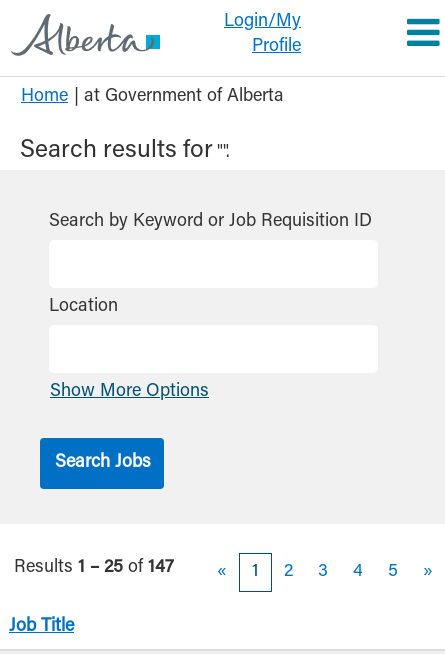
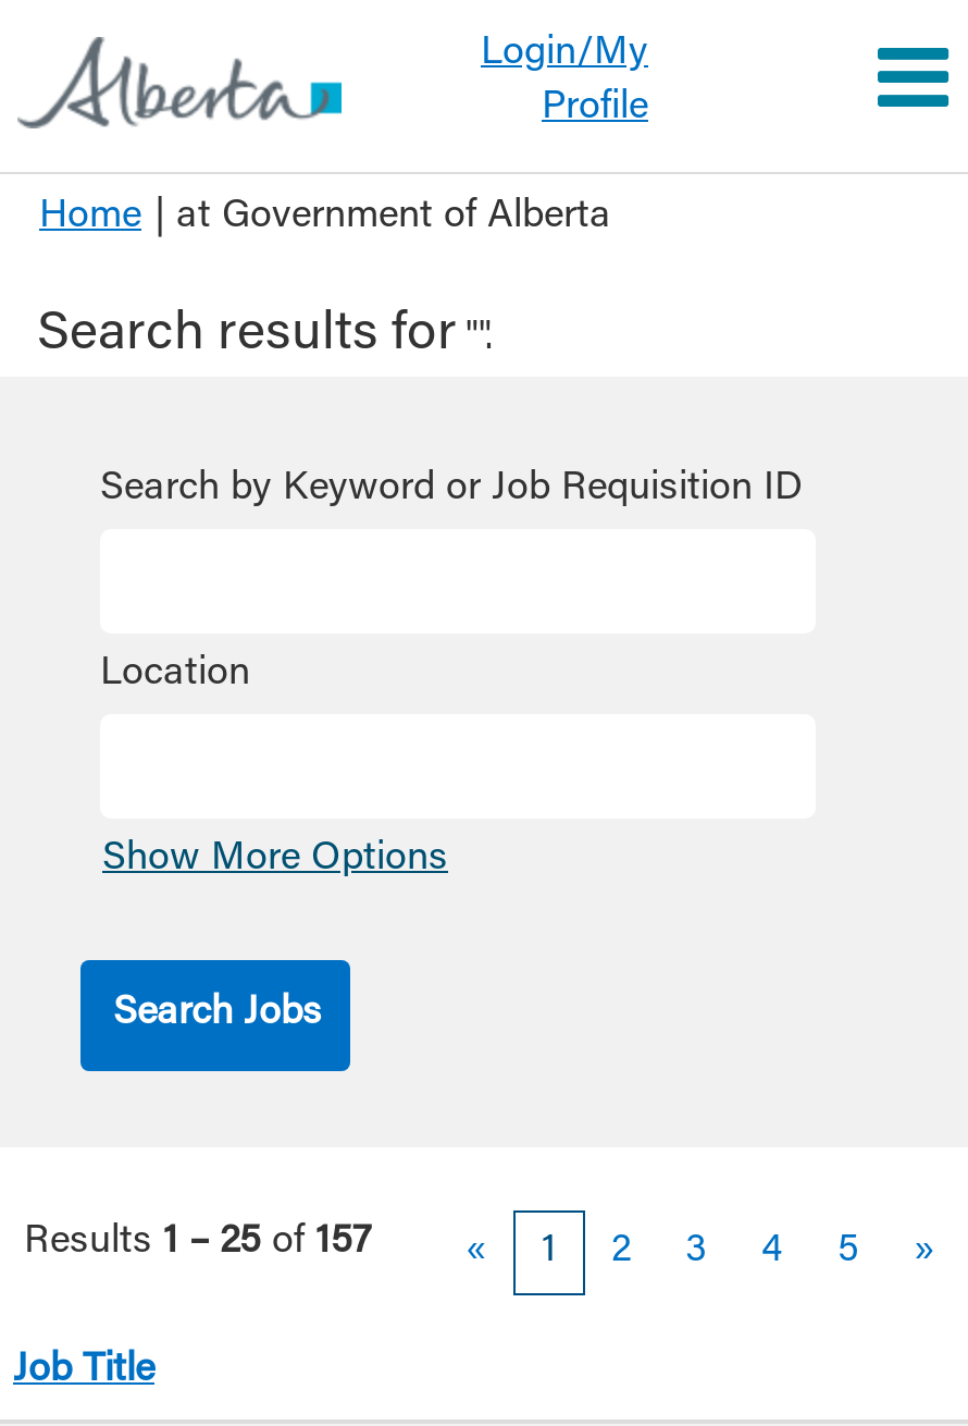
[14,559,174,577] Results 1 – 25 of 147 -> [24,1224,372,1263] Results 1 – 25 of 157

